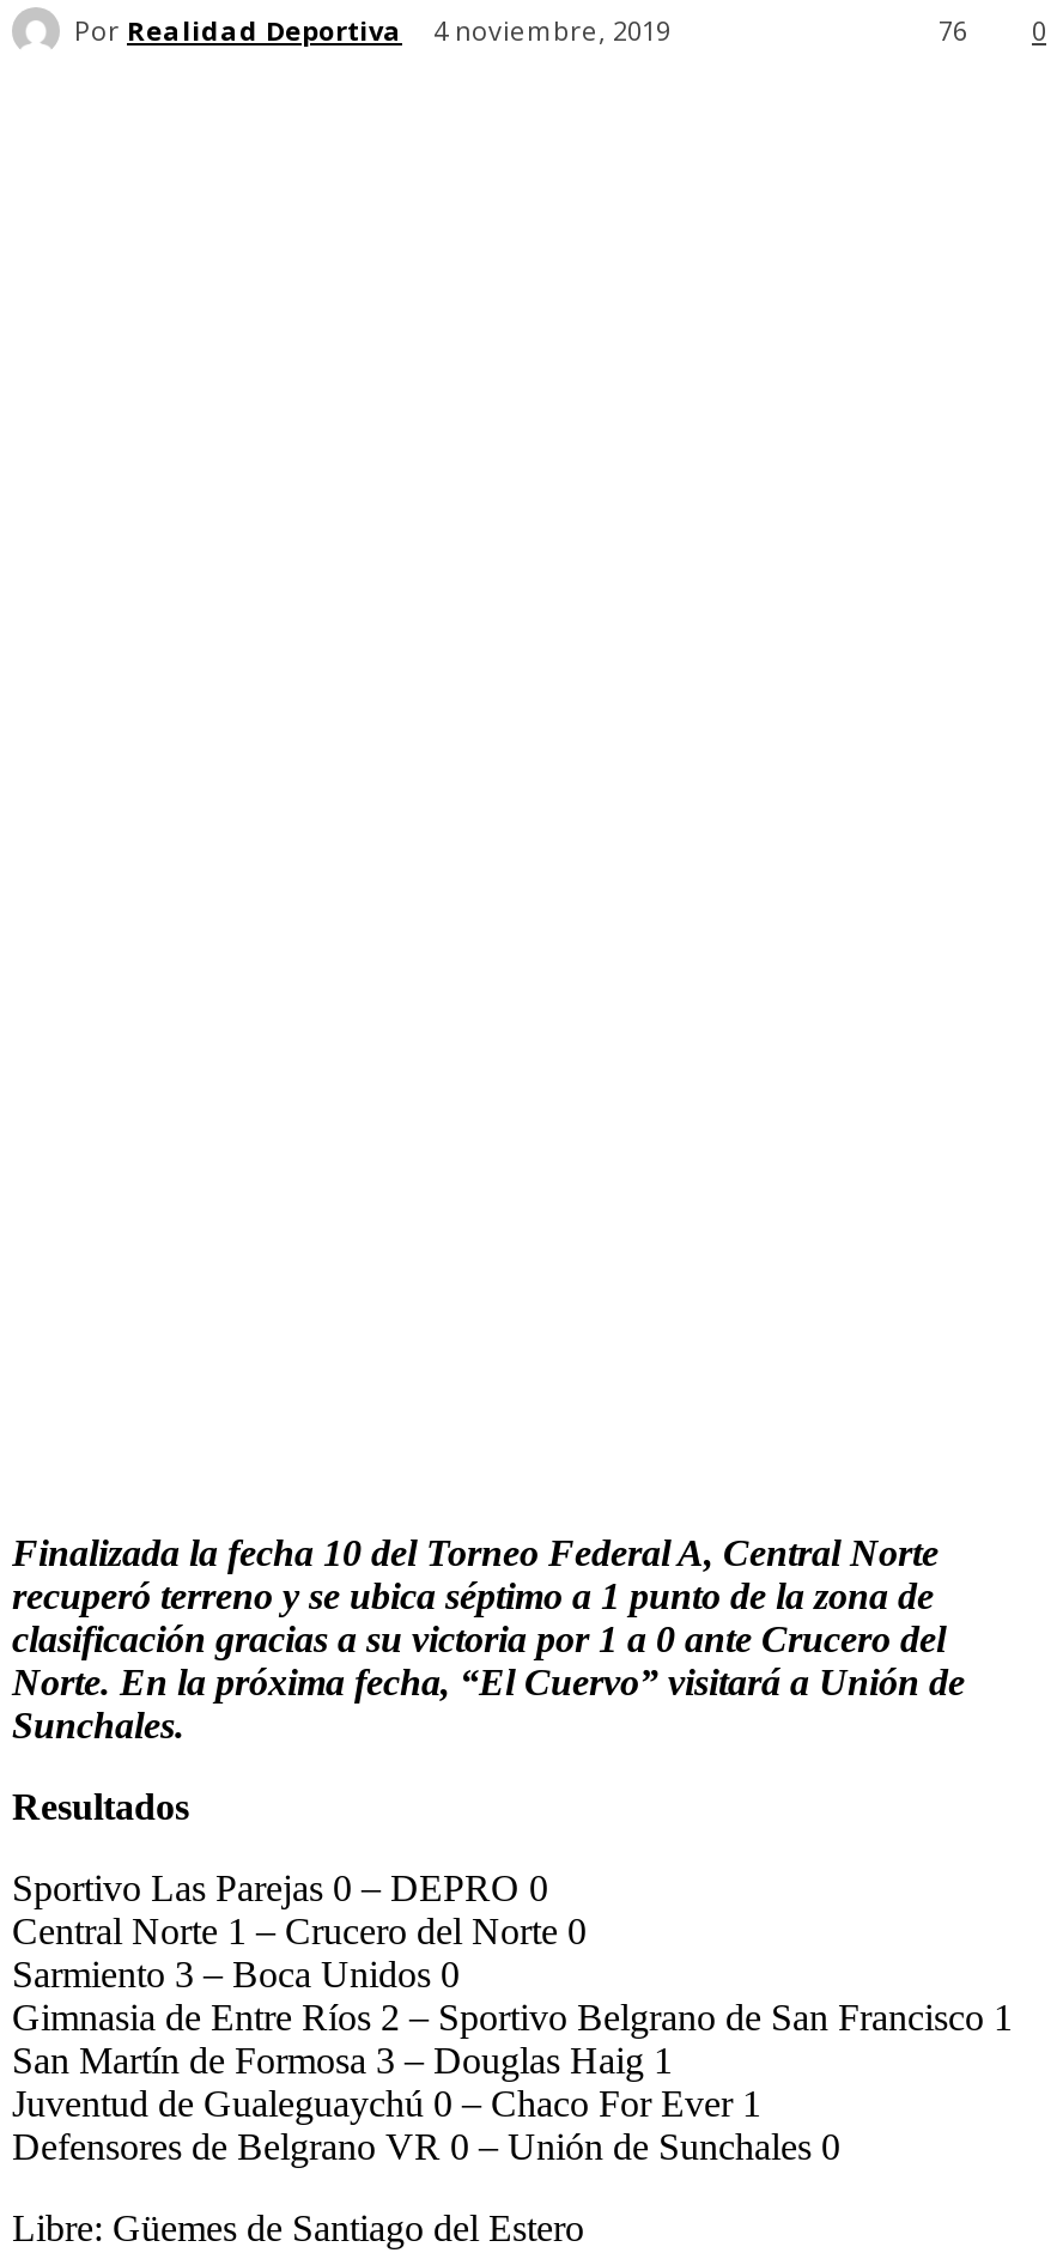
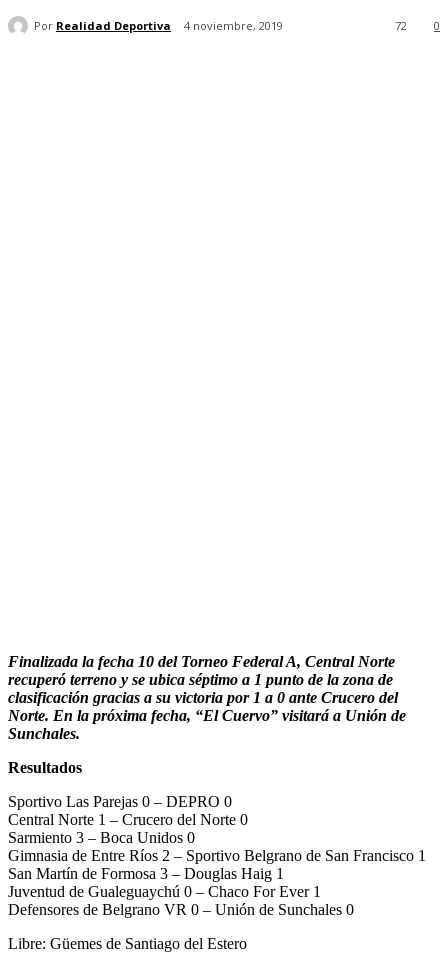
[939,12,1046,48] 76 0 -> [395,18,440,33] 72 0

